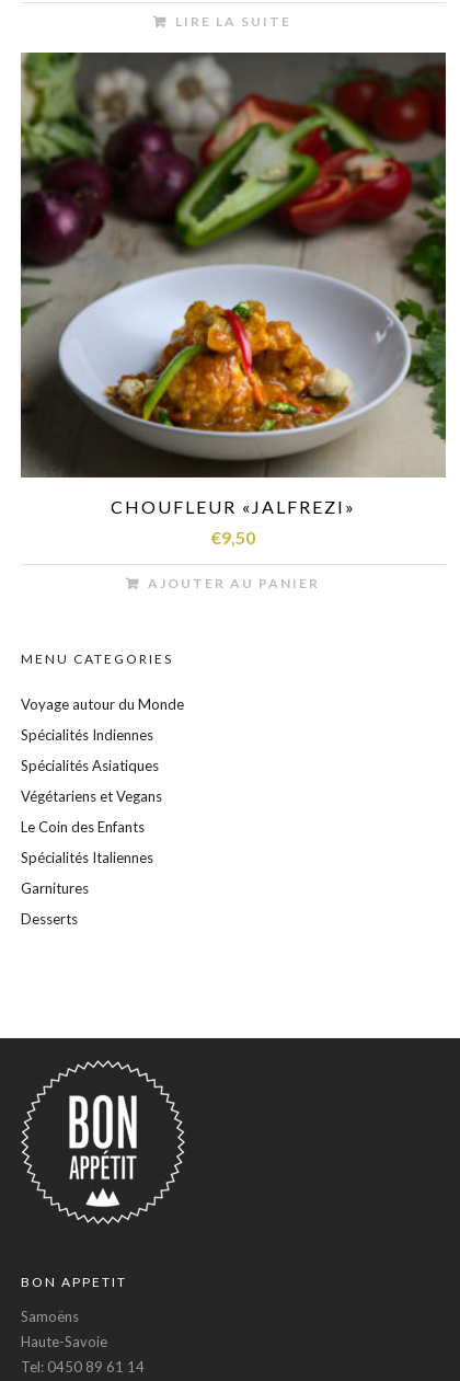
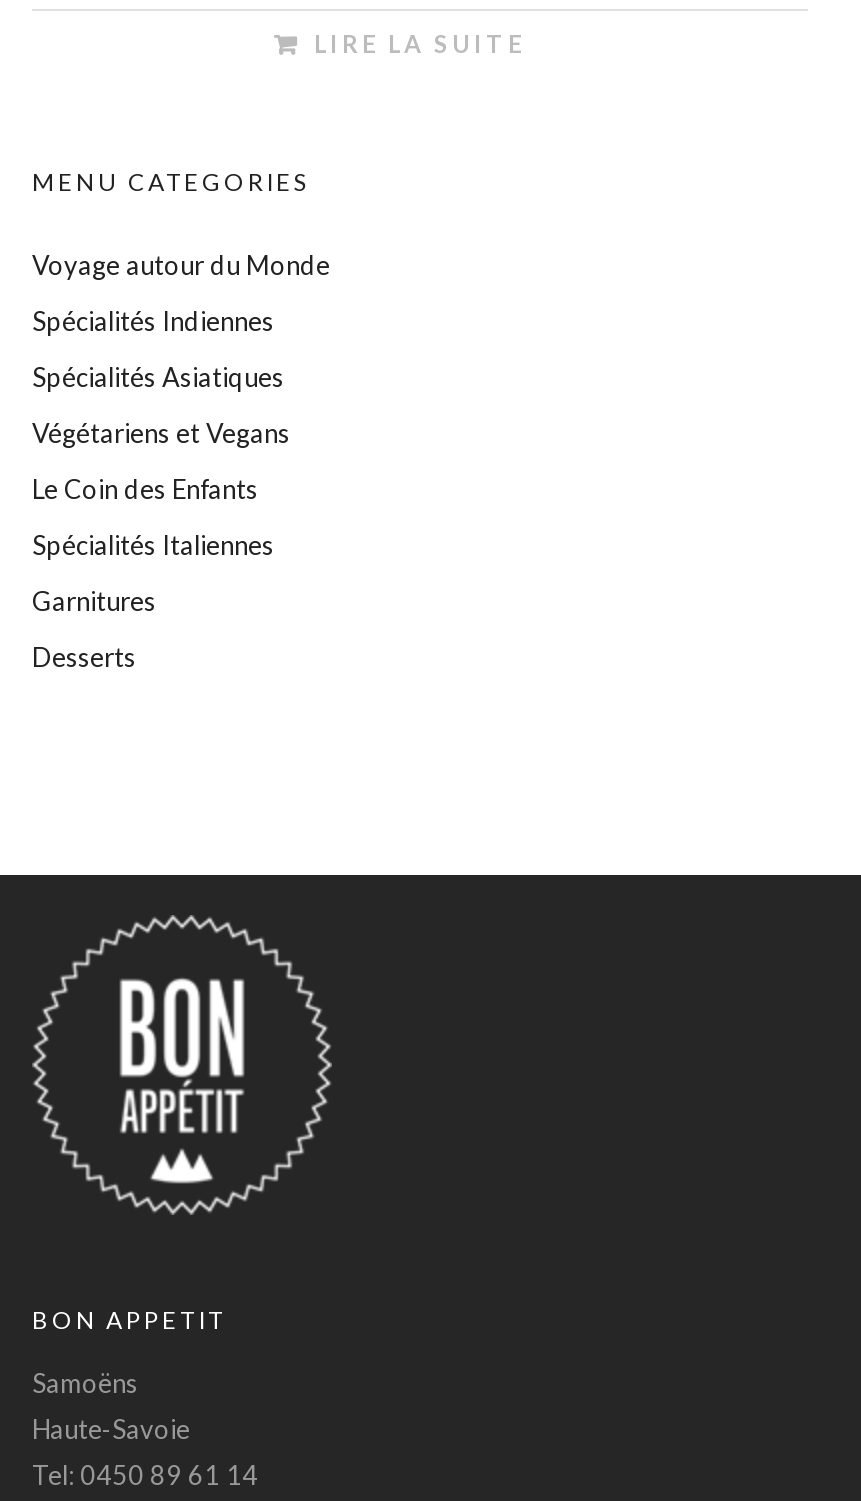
[20,51,447,591] [image] | CHOUFLEUR «JALFREZI» | €9,50 | AJOUTER AU PANIER -> none

